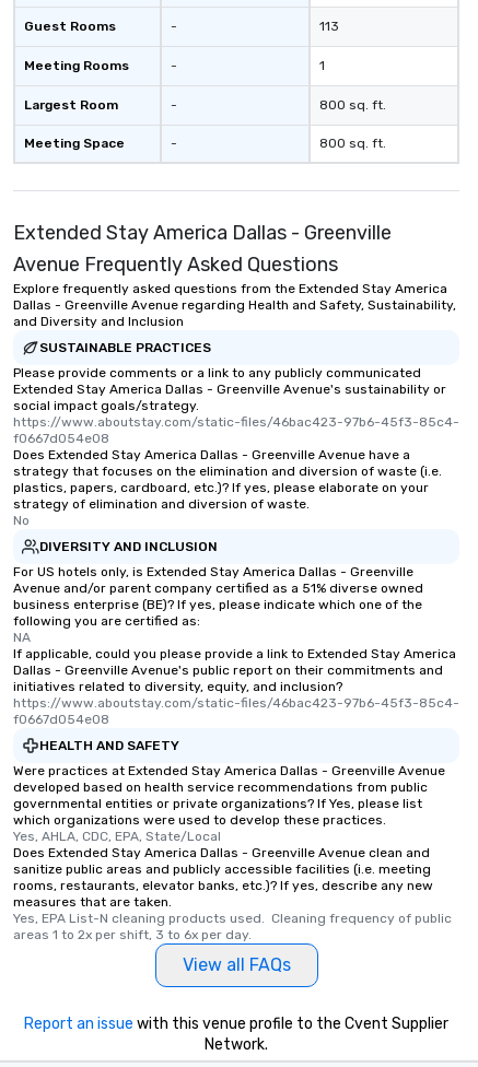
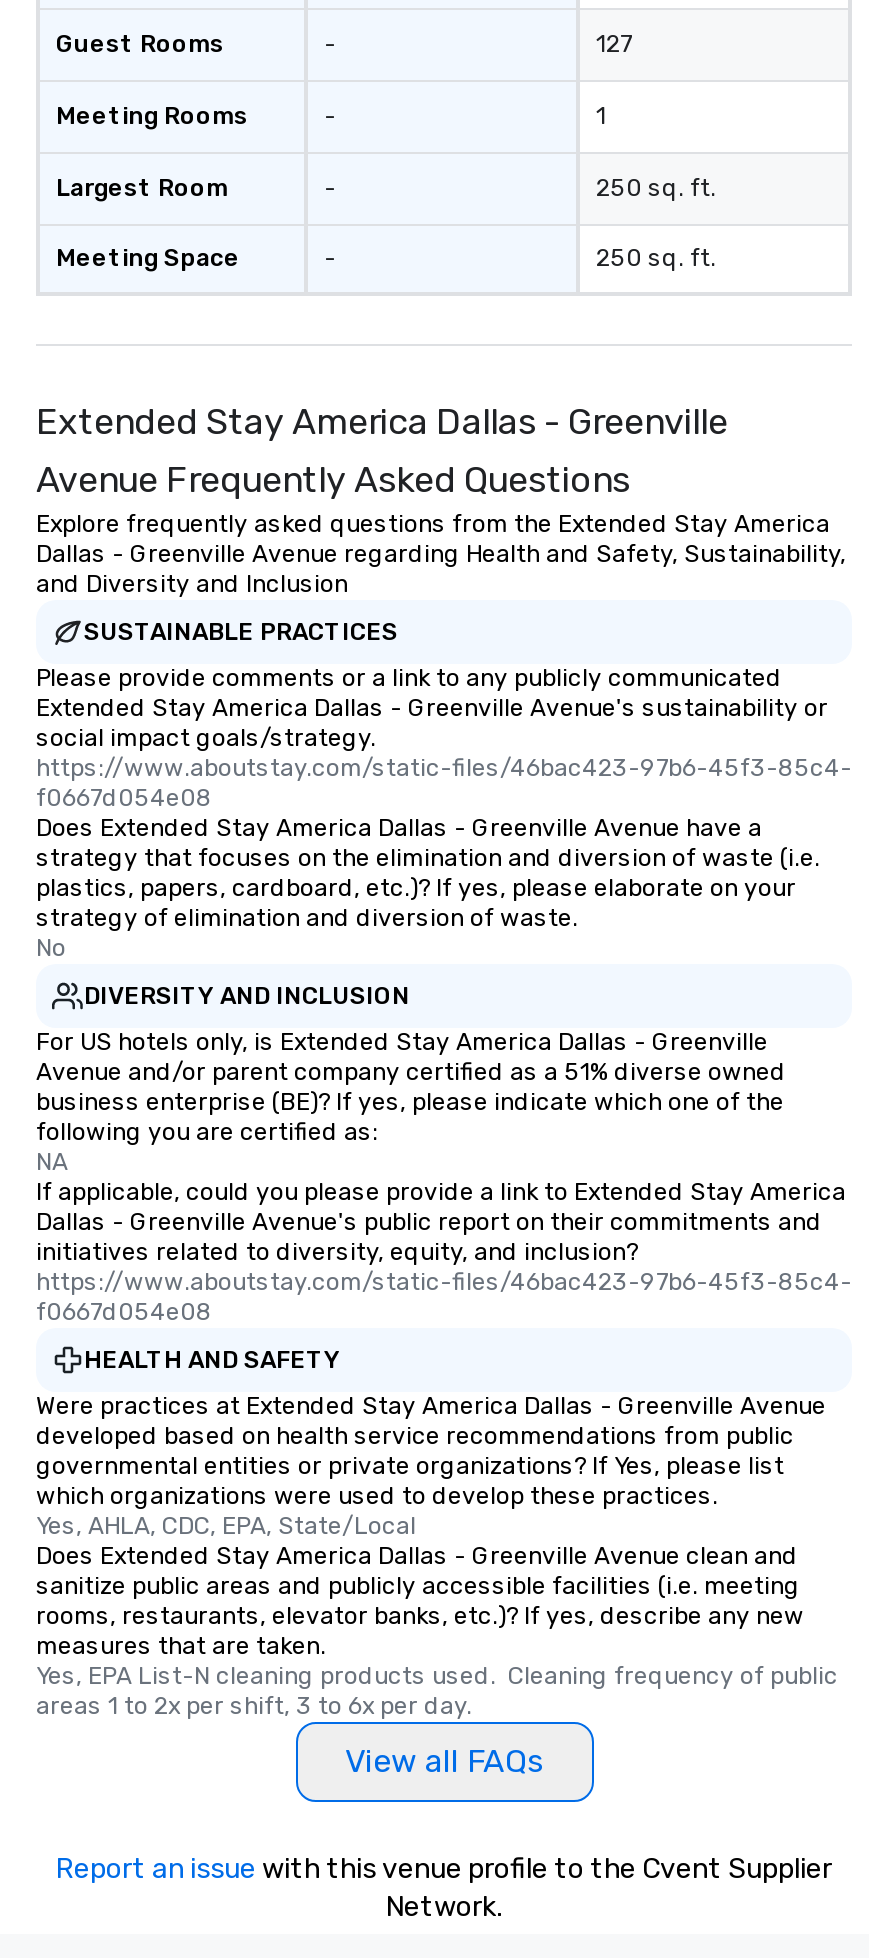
[319,19,339,34] 113 -> [596,30,632,58] 127
[319,97,386,113] 800 sq. ft. -> [596,174,716,202] 250 sq. ft.
[319,136,386,151] 800 sq. ft. -> [596,244,716,272] 250 sq. ft.

